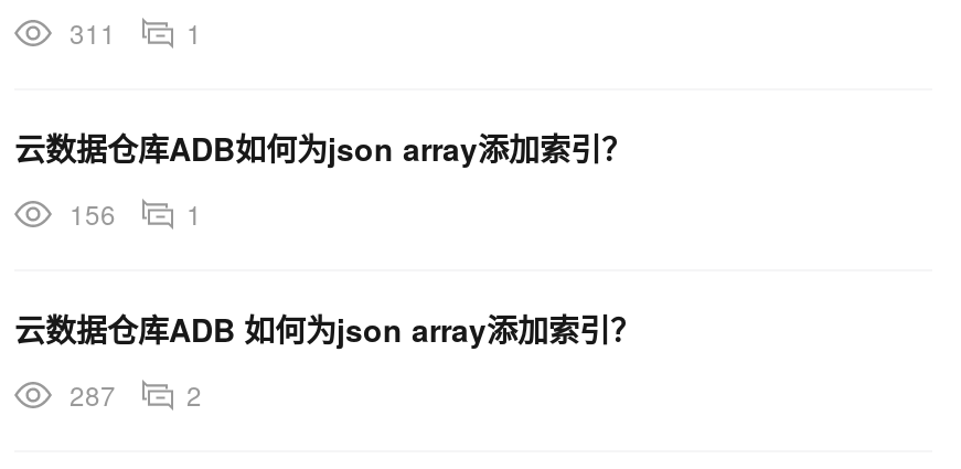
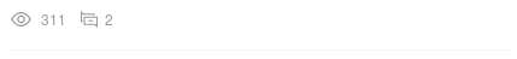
[14,13,641,413] 1 | 云数据仓库ADB如何为json array添加索引？ | 156 | 1 | 云数据仓库ADB 如何为json array添加索引？ | 287 -> none

